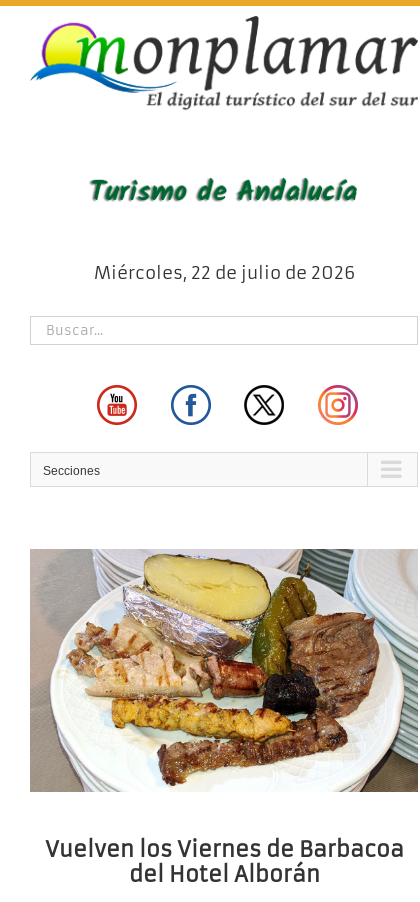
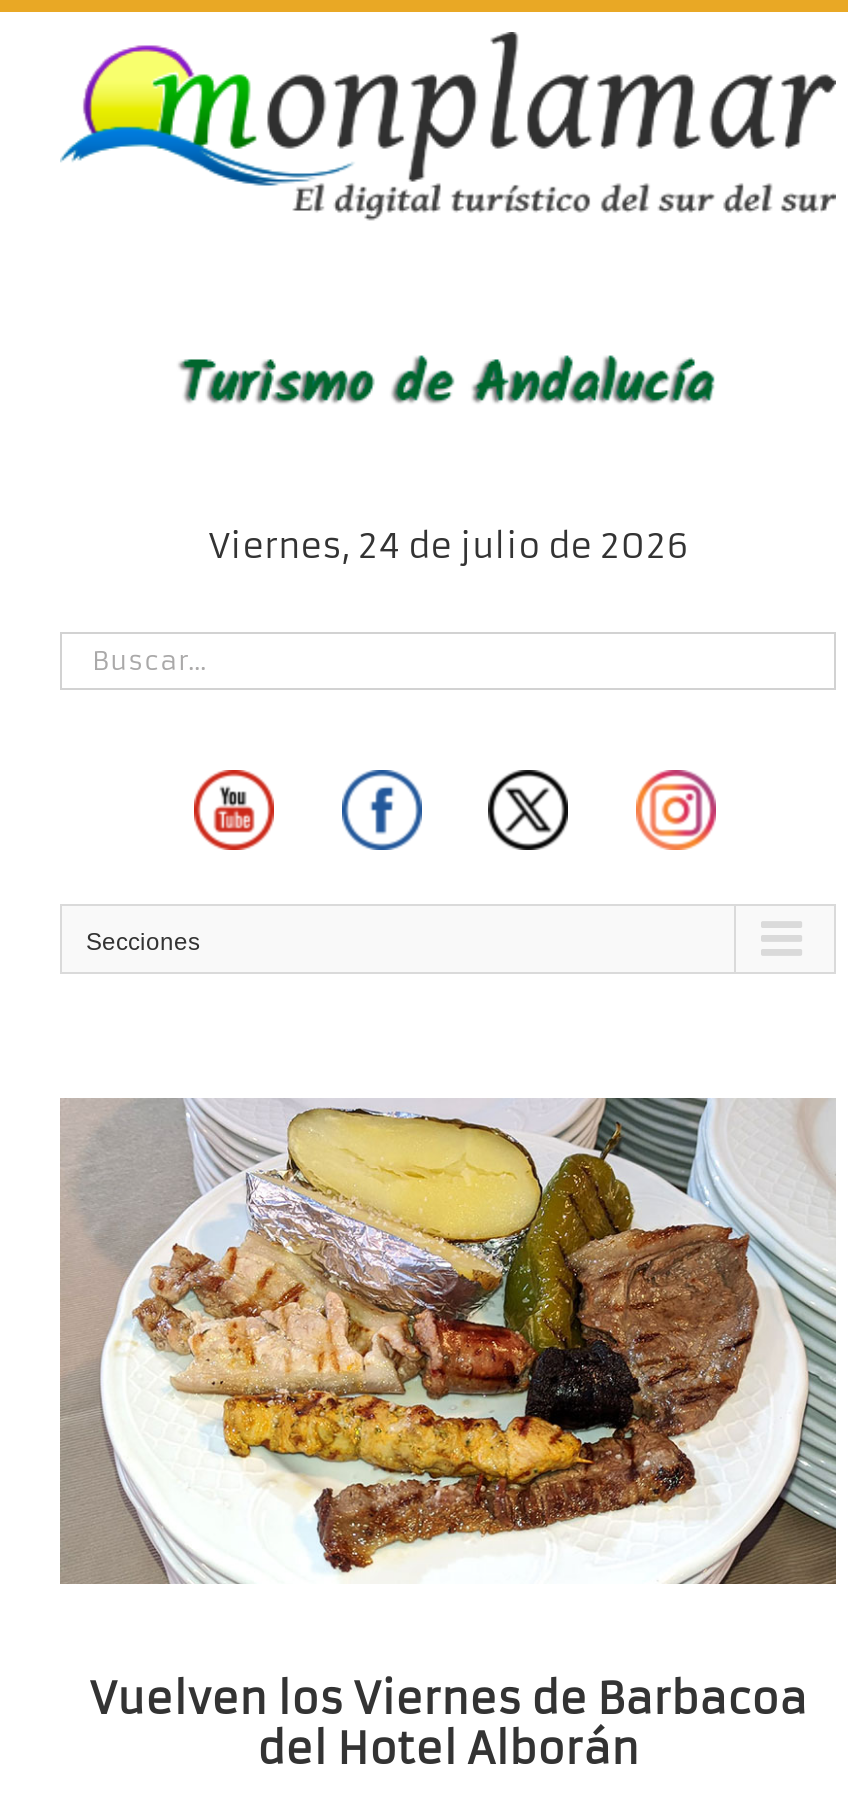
[93,262,354,284] Miércoles, 22 de julio de 2026 -> [208,525,688,569] Viernes, 24 de julio de 2026

